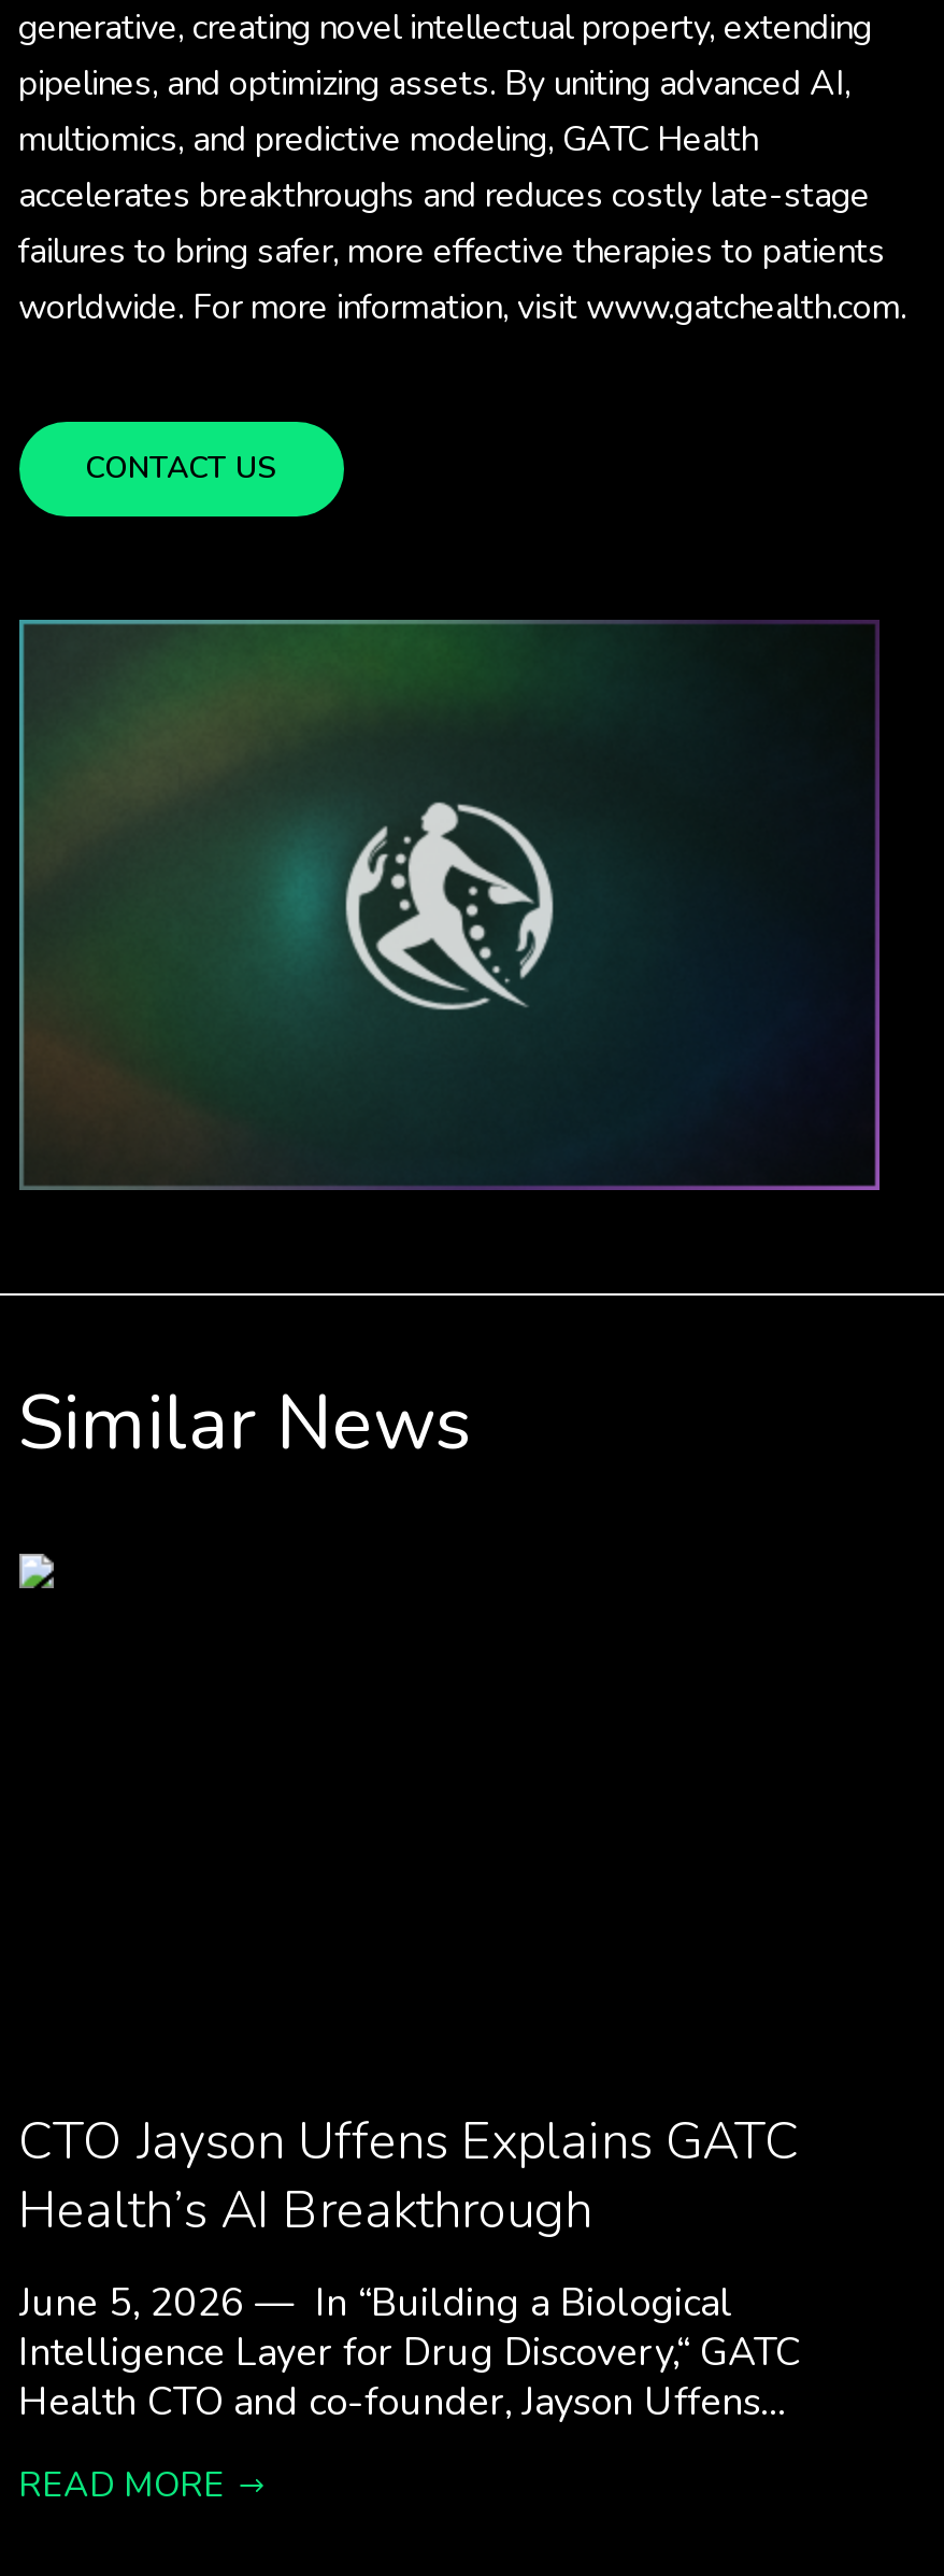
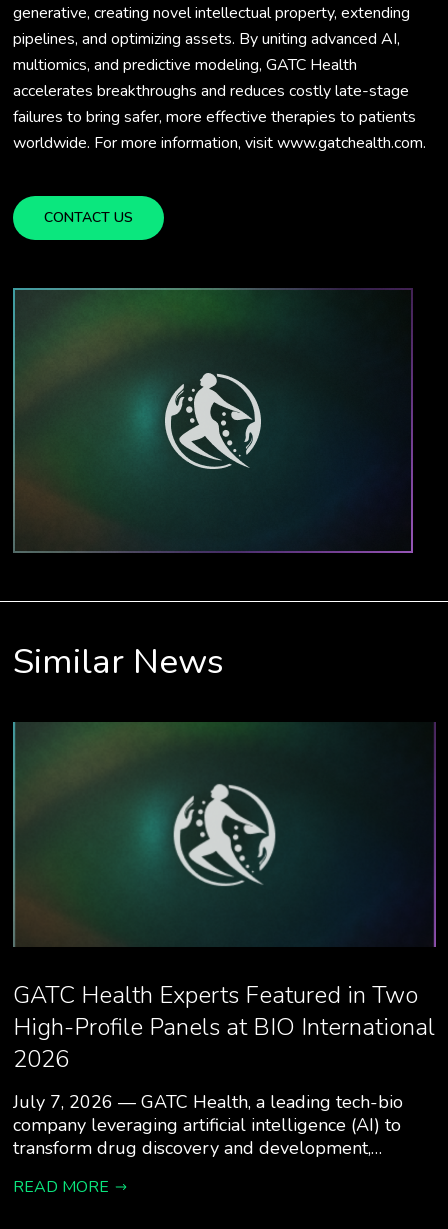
none -> [12,722,437,948] [image]
[18,2107,799,2245] CTO Jayson Uffens Explains GATC | Health’s AI Breakthrough -> [12,979,434,1075] GATC Health Experts Featured in Two | High-Profile Panels at BIO International | 2026
[18,2277,801,2428] June 5, 2026 — In “Building a Biological | Intelligence Layer for Drug Discovery,“ GATC | Health CTO and co-founder, Jayson Uffens… -> [12,1090,402,1160] July 7, 2026 — GATC Health, a leading tech-bio | company leveraging artificial intelligence (AI) to | transform drug discovery and development,…

